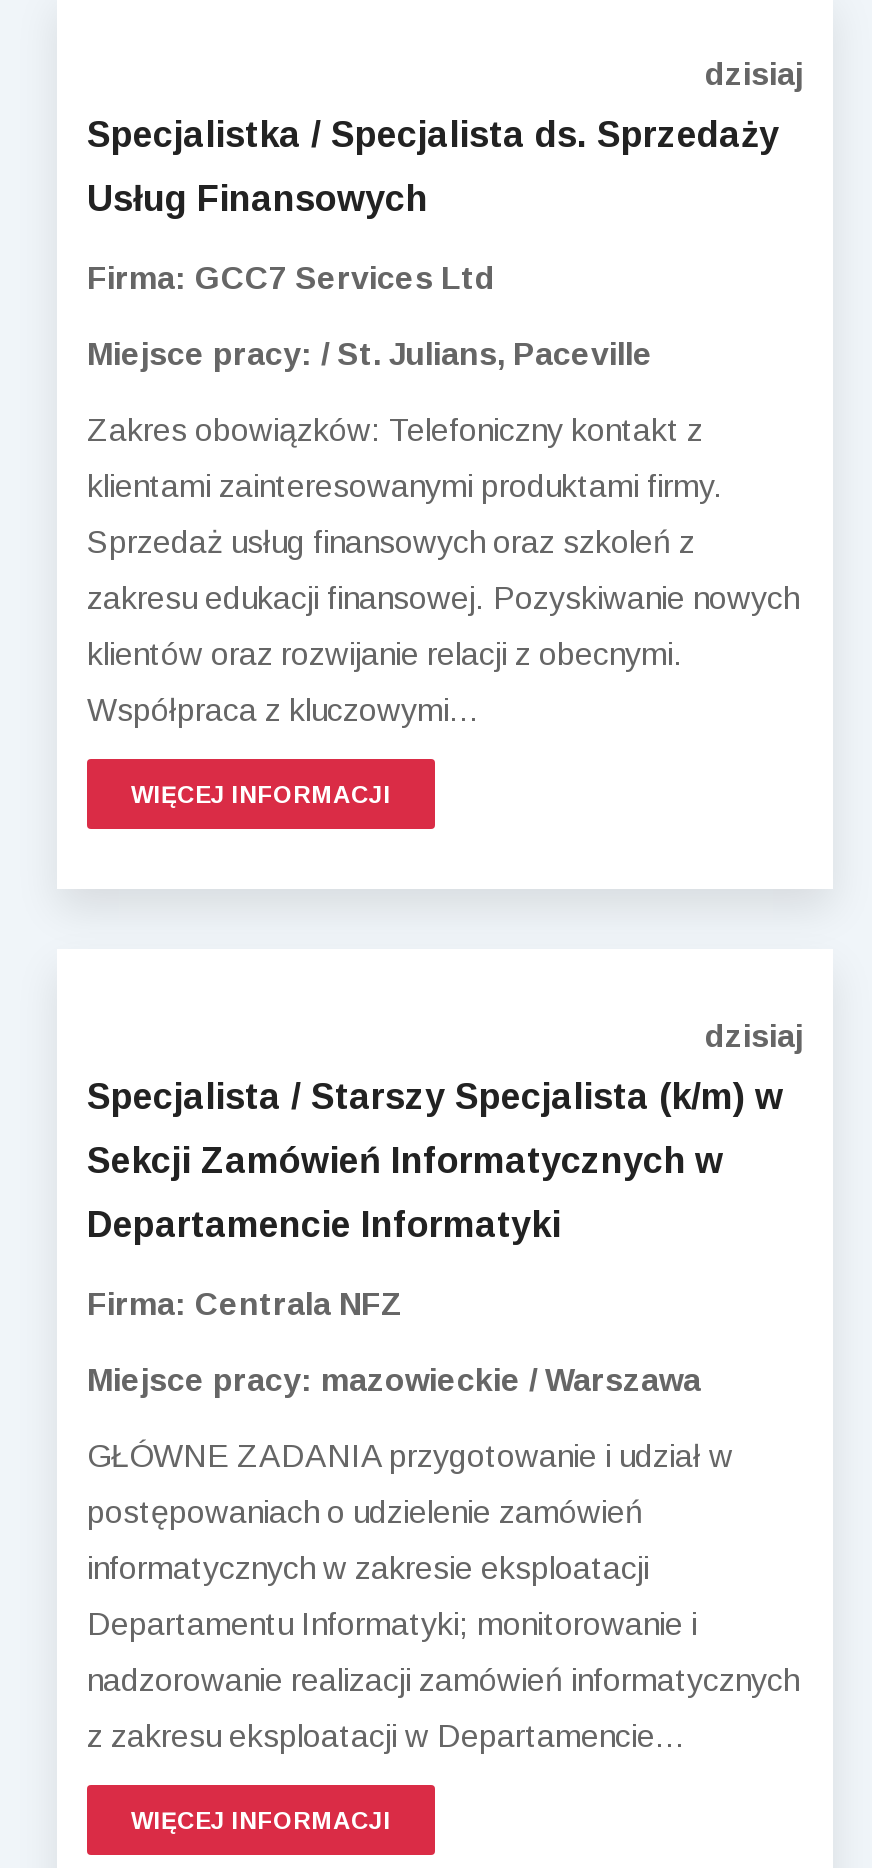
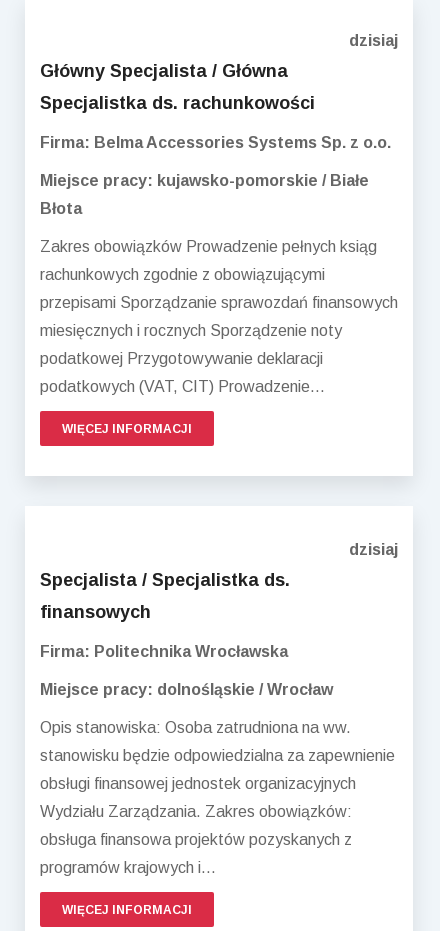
[87,115,799,727] Specjalistka / Specjalista ds. Sprzedaży | Usług Finansowych | Firma: GCC7 Services Ltd | Miejsce pracy: / St. Julians, Paceville | Zakres obowiązków: Telefoniczny kontakt z | klientami zainteresowanymi produktami firmy. | Sprzedaż usług finansowych oraz szkoleń z | zakresu edukacji finansowej. Pozyskiwanie nowych | klientów oraz rozwijanie relacji z obecnymi. | Współpraca z kluczowymi... -> [40,61,398,395] Główny Specjalista / Główna | Specjalistka ds. rachunkowości | Firma: Belma Accessories Systems Sp. z o.o. | Miejsce pracy: kujawsko-pomorskie / Białe | Błota | Zakres obowiązków Prowadzenie pełnych ksiąg | rachunkowych zgodnie z obowiązującymi | przepisami Sporządzanie sprawozdań finansowych | miesięcznych i rocznych Sporządzenie noty | podatkowej Przygotowywanie deklaracji | podatkowych (VAT, CIT) Prowadzenie...
moved [131,780,803,1053] -> [62,422,398,558]: WIĘCEJ INFORMACJI | dzisiaj
[87,1077,799,1753] Specjalista / Starszy Specjalista (k/m) w | Sekcji Zamówień Informatycznych w | Departamencie Informatyki | Firma: Centrala NFZ | Miejsce pracy: mazowieckie / Warszawa | GŁÓWNE ZADANIA przygotowanie i udział w | postępowaniach o udzielenie zamówień | informatycznych w zakresie eksploatacji | Departamentu Informatyki; monitorowanie i | nadzorowanie realizacji zamówień informatycznych | z zakresu eksploatacji w Departamencie... -> [40,570,395,876] Specjalista / Specjalistka ds. | finansowych | Firma: Politechnika Wrocławska | Miejsce pracy: dolnośląskie / Wrocław | Opis stanowiska: Osoba zatrudniona na ww. | stanowisku będzie odpowiedzialna za zapewnienie | obsługi finansowej jednostek organizacyjnych | Wydziału Zarządzania. Zakres obowiązków: | obsługa finansowa projektów pozyskanych z | programów krajowych i...

